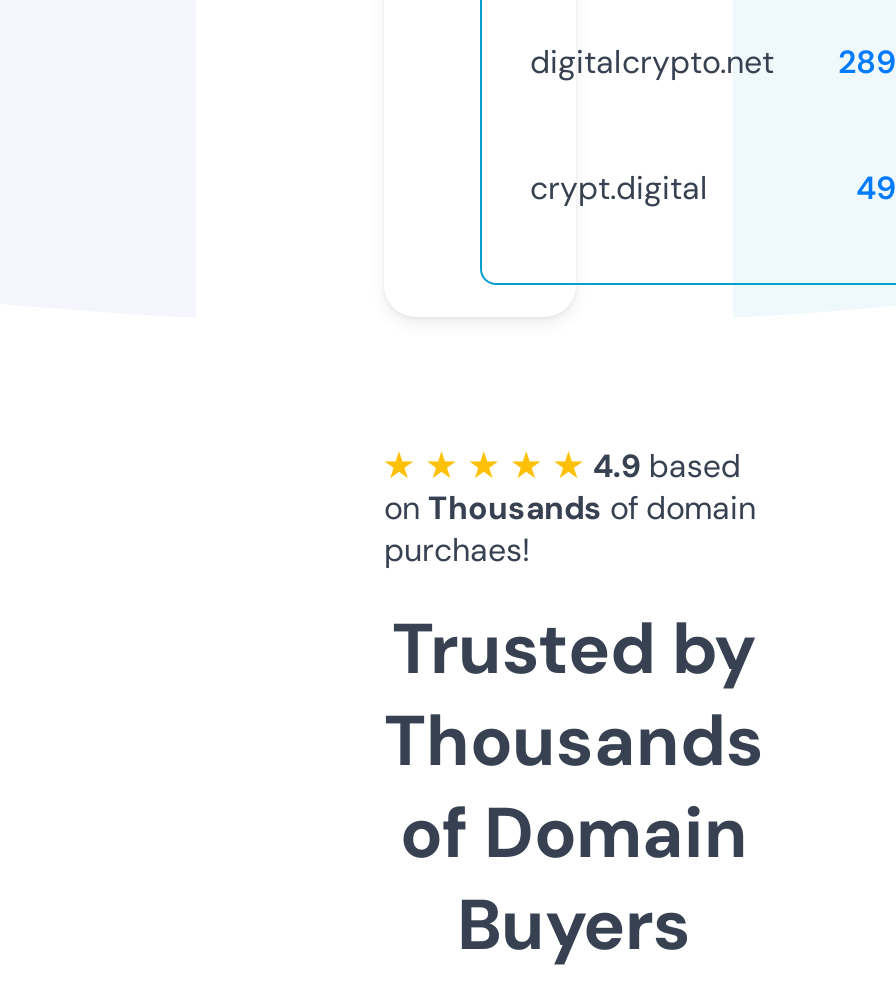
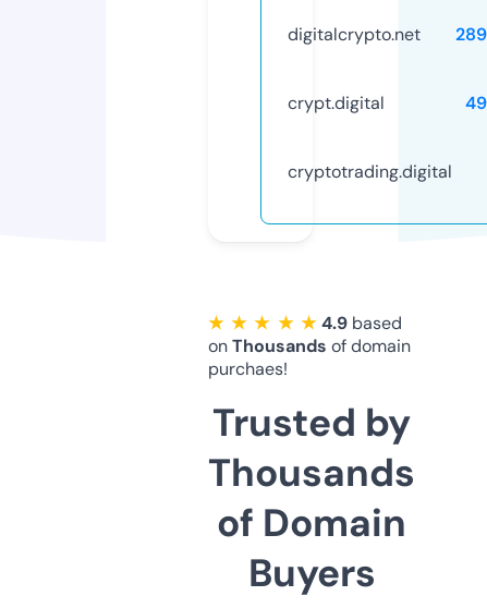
none -> [288,160,452,183] cryptotrading.digital

